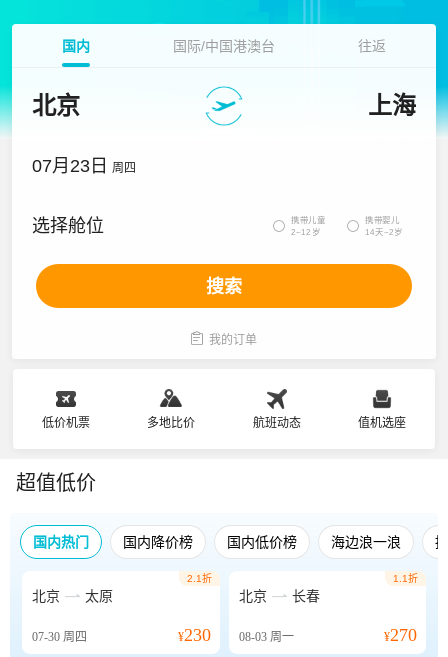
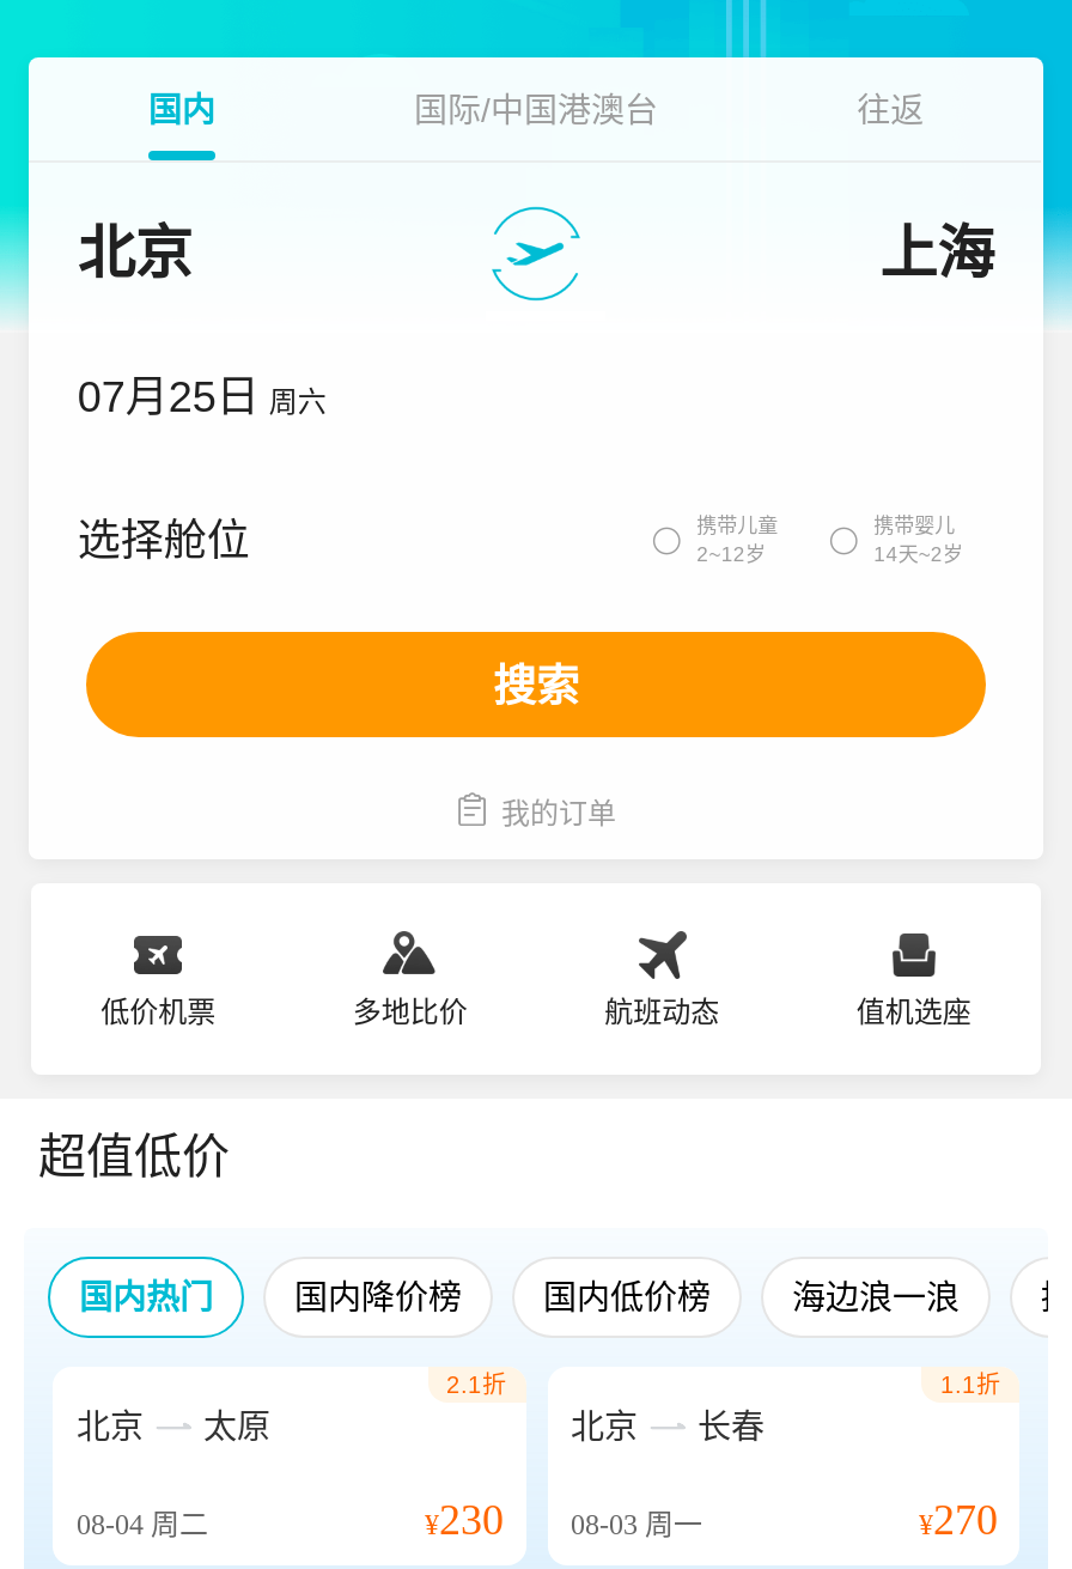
[32,156,136,176] 07月23日 周四 -> [77,373,326,421] 07月25日 周六
[32,630,87,644] 07-30周四 -> [77,1508,208,1541] 08-04周二

